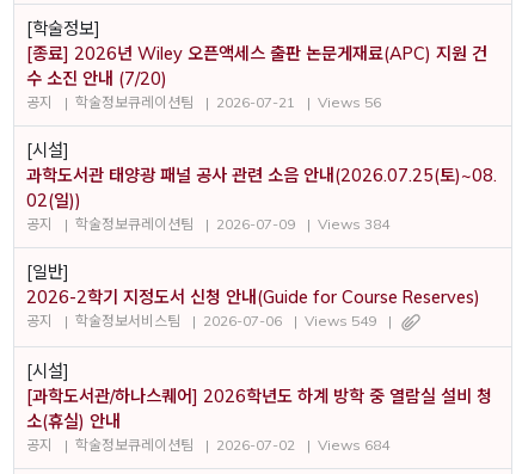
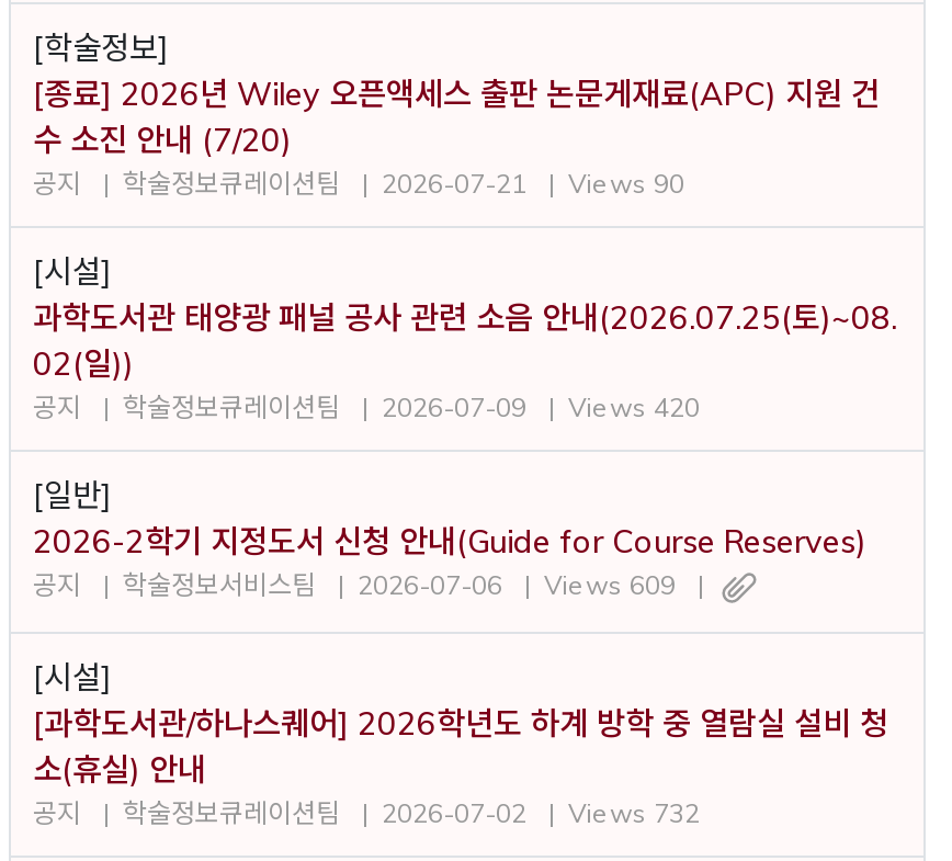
[26,93,381,111] 공지 학술정보큐레이션팀 2026-07-21 Views 56 -> [33,167,684,200] 공지 학술정보큐레이션팀 2026-07-21 Views 90
[26,215,389,233] 공지 학술정보큐레이션팀 2026-07-09 Views 384 -> [33,390,700,423] 공지 학술정보큐레이션팀 2026-07-09 Views 420
[26,312,376,330] 공지 학술정보서비스팀 2026-07-06 Views 549 -> [33,568,676,601] 공지 학술정보서비스팀 2026-07-06 Views 609
[26,436,389,454] 공지 학술정보큐레이션팀 2026-07-02 Views 684 -> [33,796,700,829] 공지 학술정보큐레이션팀 2026-07-02 Views 732

